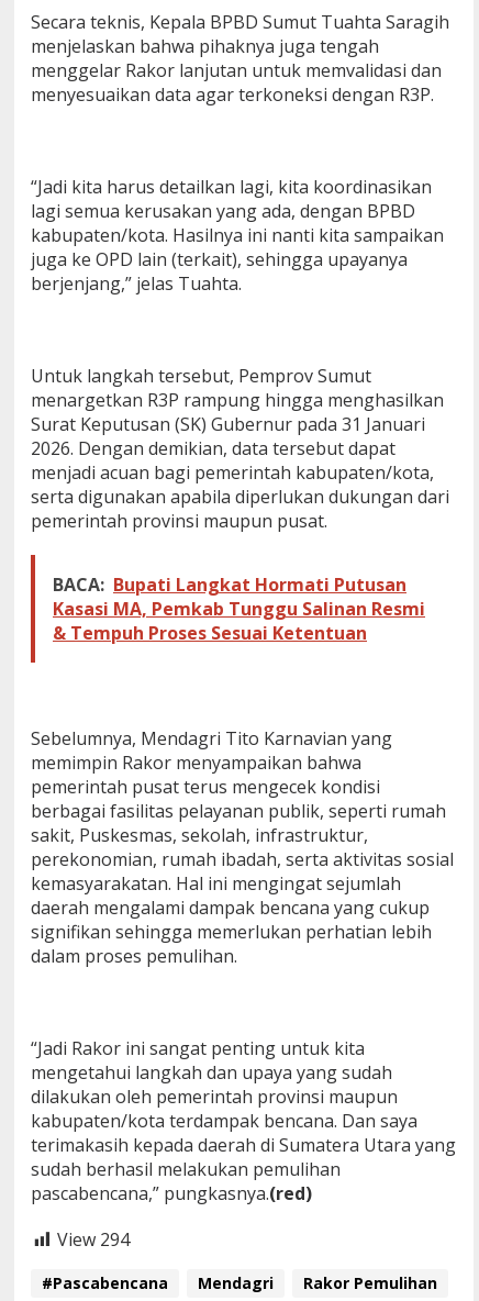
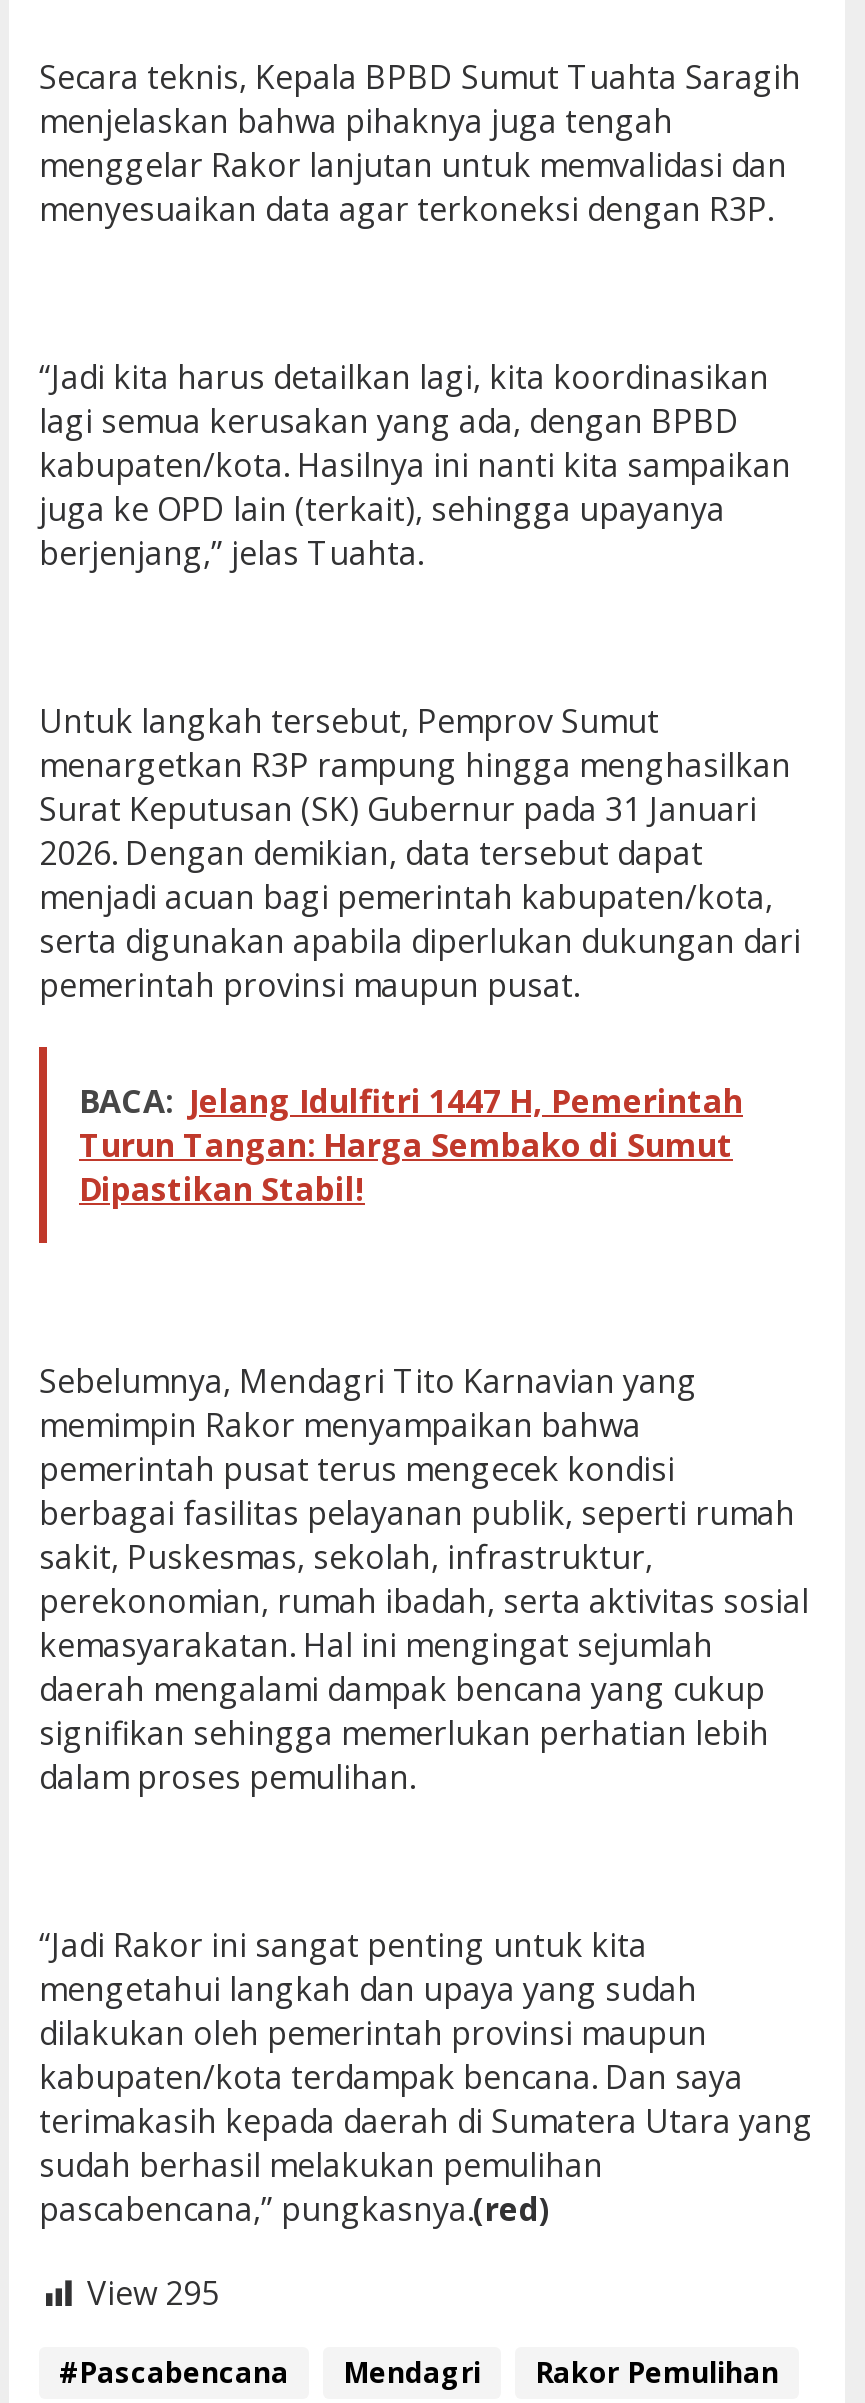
[53,572,425,645] BACA: Bupati Langkat Hormati Putusan | Kasasi MA, Pemkab Tunggu Salinan Resmi | & Tempuh Proses Sesuai Ketentuan -> [79,1079,743,1211] BACA: Jelang Idulfitri 1447 H, Pemerintah | Turun Tangan: Harga Sembako di Sumut | Dipastikan Stabil!
[57,1227,130,1251] View 294 -> [87,2271,219,2315] View 295

